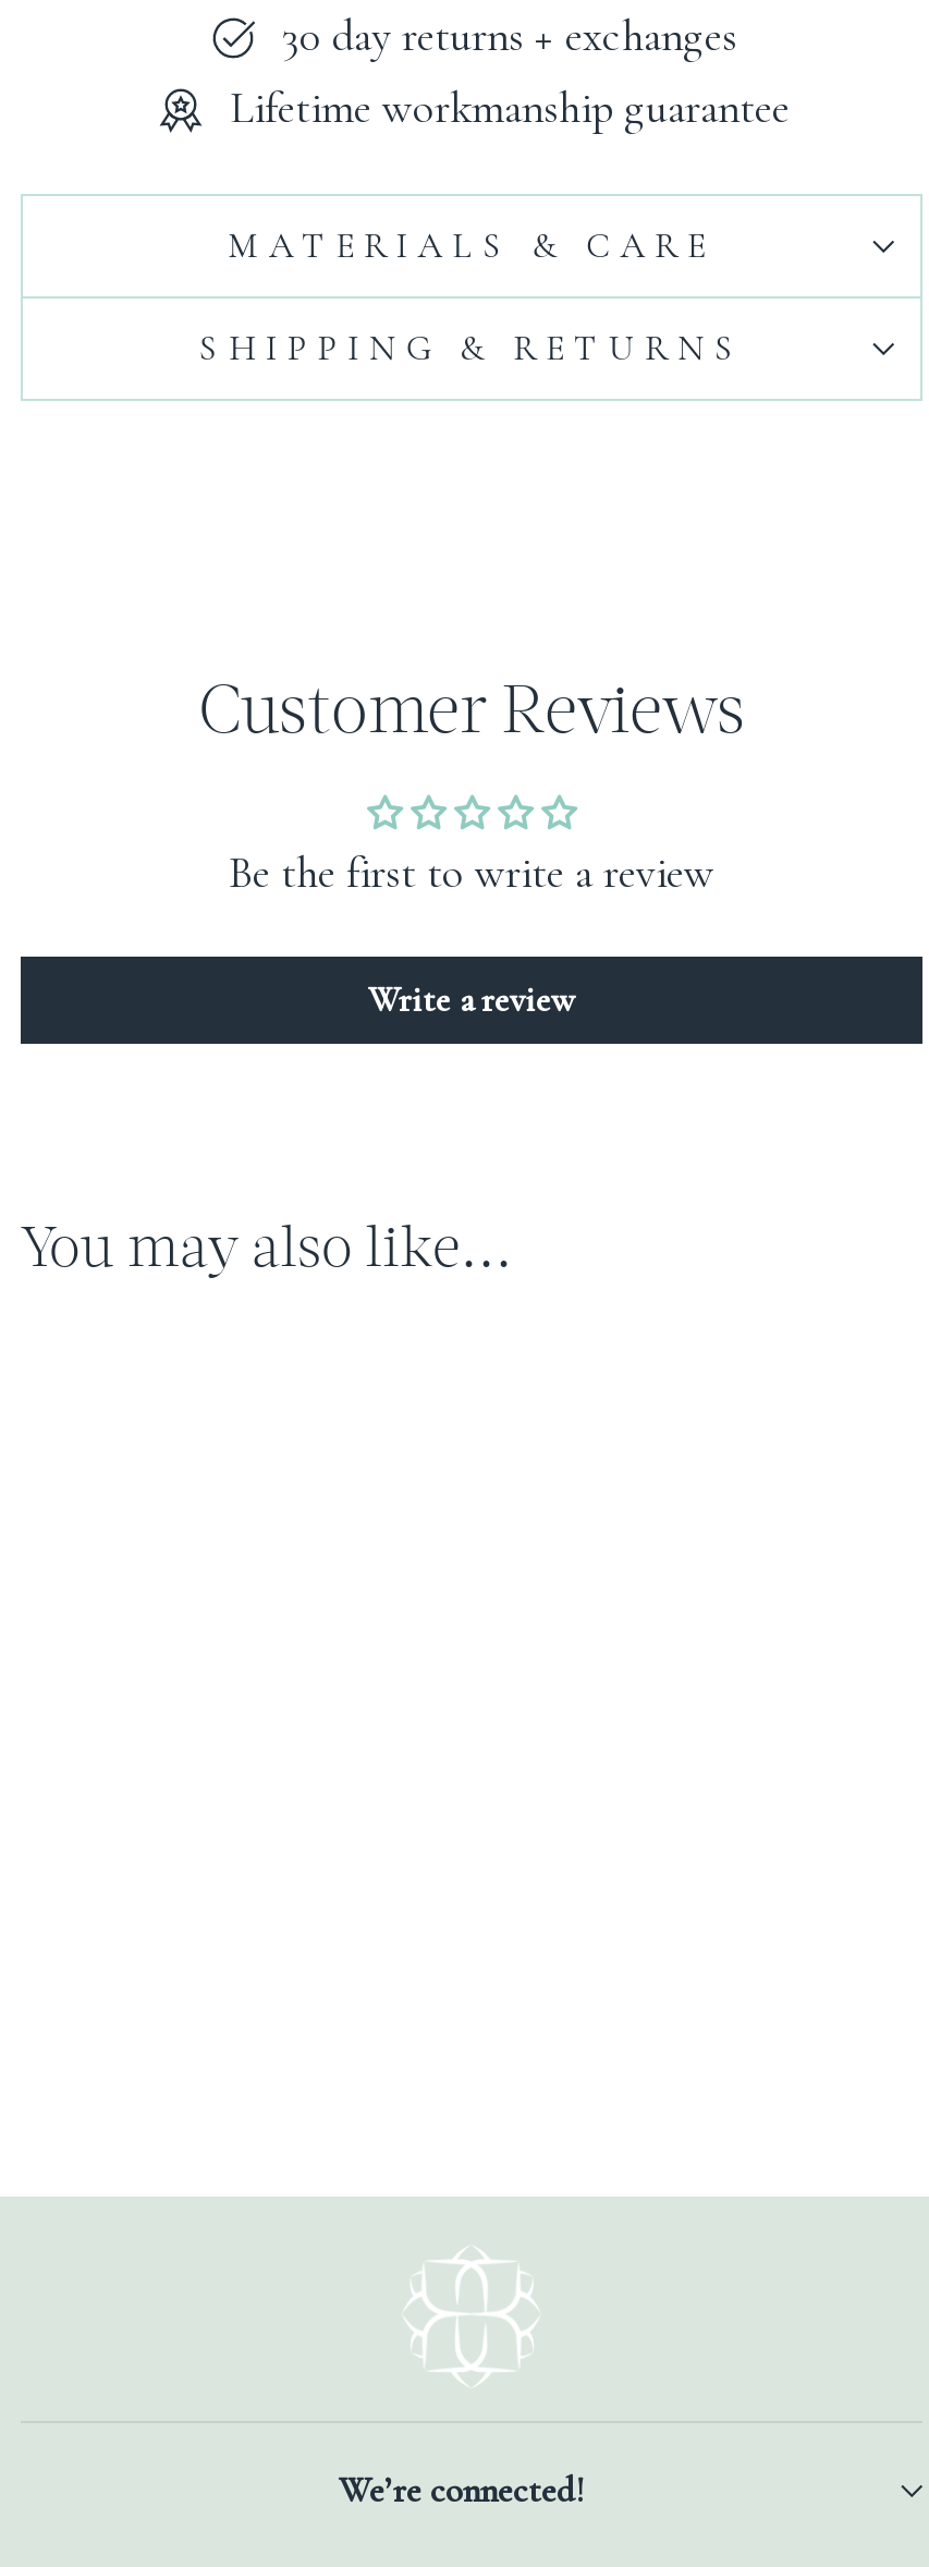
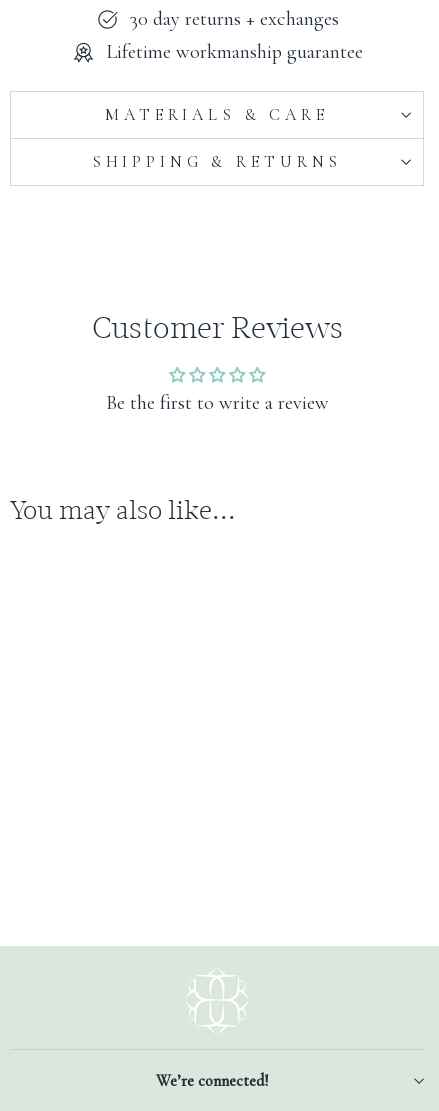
[368,979,575,1023] Write a review -> none

